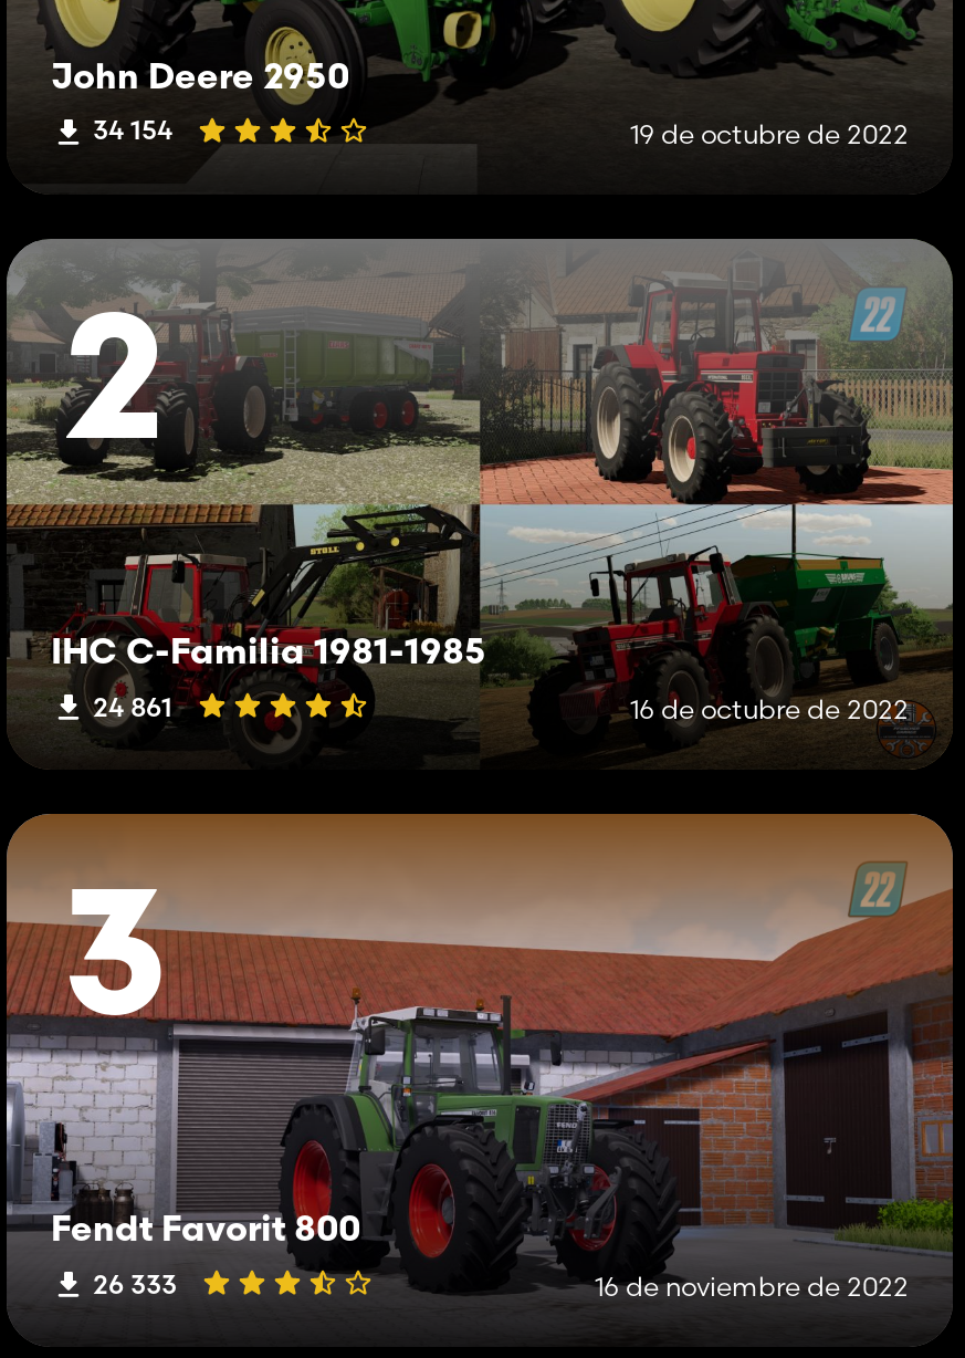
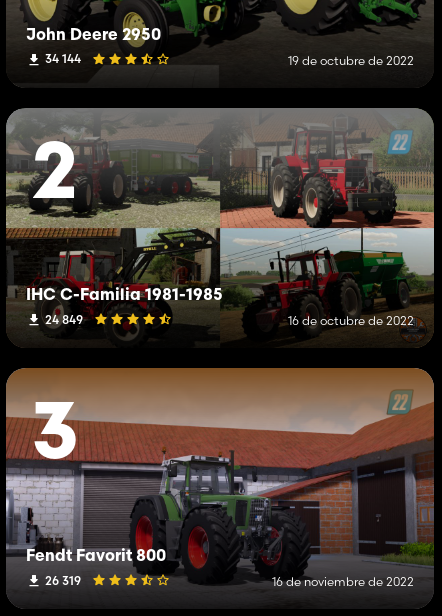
[93,113,172,146] 34 154 -> [45,51,81,66] 34 144
[93,690,172,723] 24 861 -> [45,312,83,327] 24 849
[93,1267,177,1300] 26 333 -> [45,573,81,588] 26 319

